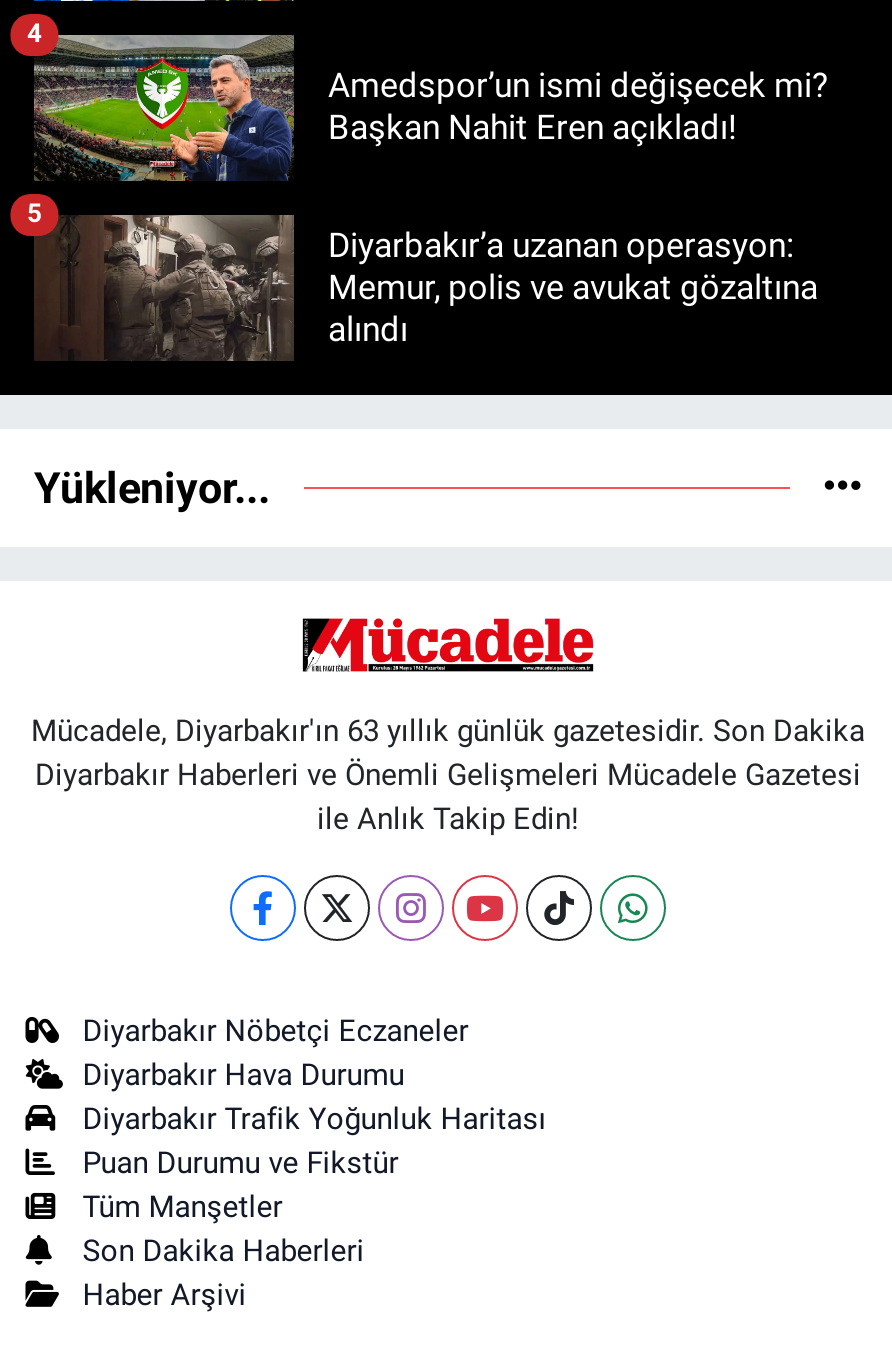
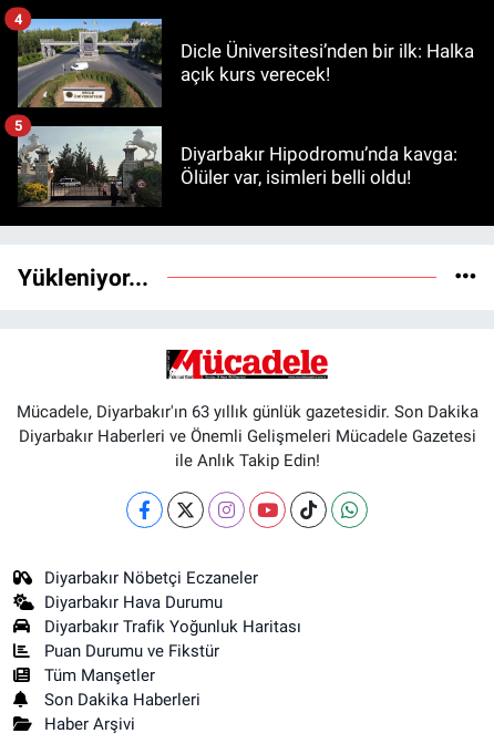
[34,34,828,182] [image] | Amedspor’un ismi değişecek mi? | Başkan Nahit Eren açıkladı! -> [16,18,474,109] [image] | Dicle Üniversitesi’nden bir ilk: Halka | açık kurs verecek!
[34,214,818,362] [image] | Diyarbakır’a uzanan operasyon: | Memur, polis ve avukat gözaltına | alındı -> [17,125,457,207] [image] | Diyarbakır Hipodromu’nda kavga: | Ölüler var, isimleri belli oldu!

